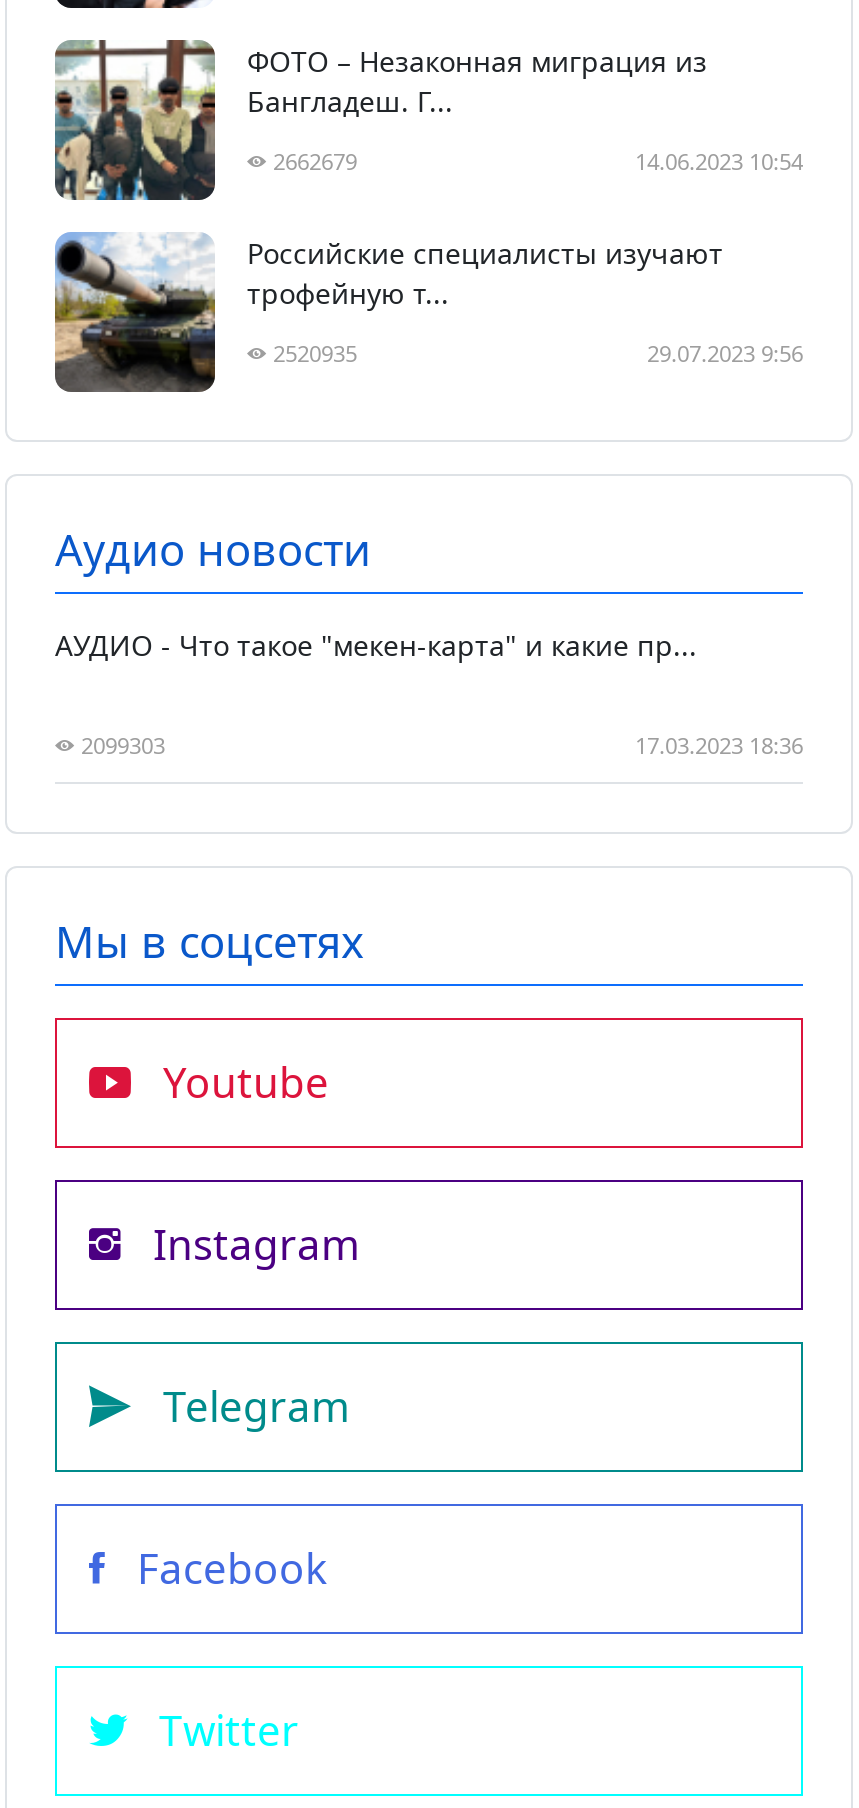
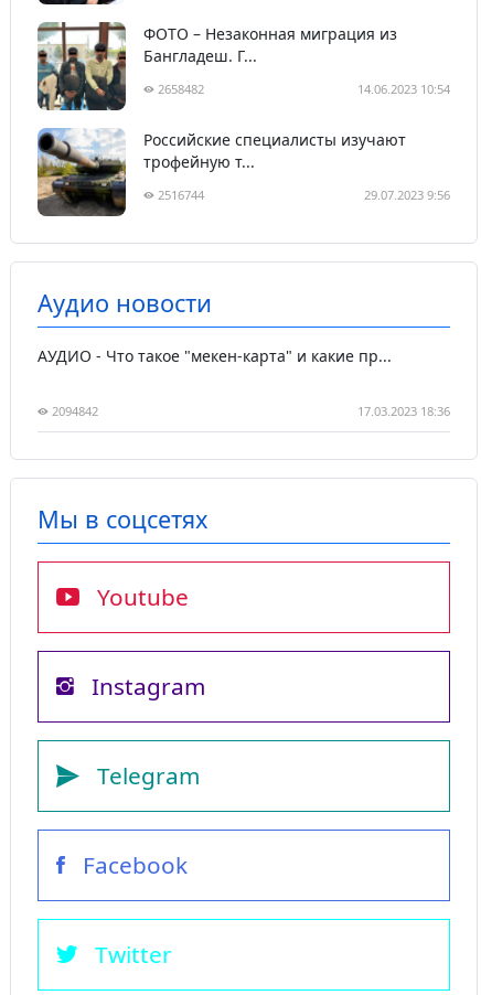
[273,146,357,176] 2662679 -> [158,81,204,97] 2658482
[273,338,357,368] 2520935 -> [158,187,204,203] 2516744
[81,730,165,760] 2099303 -> [52,403,98,419] 2094842

